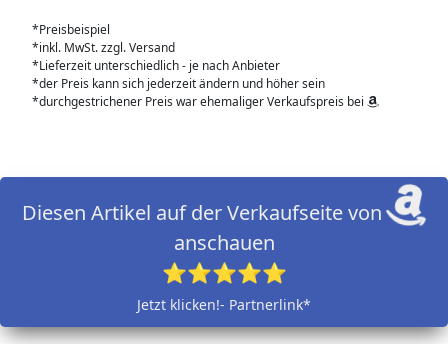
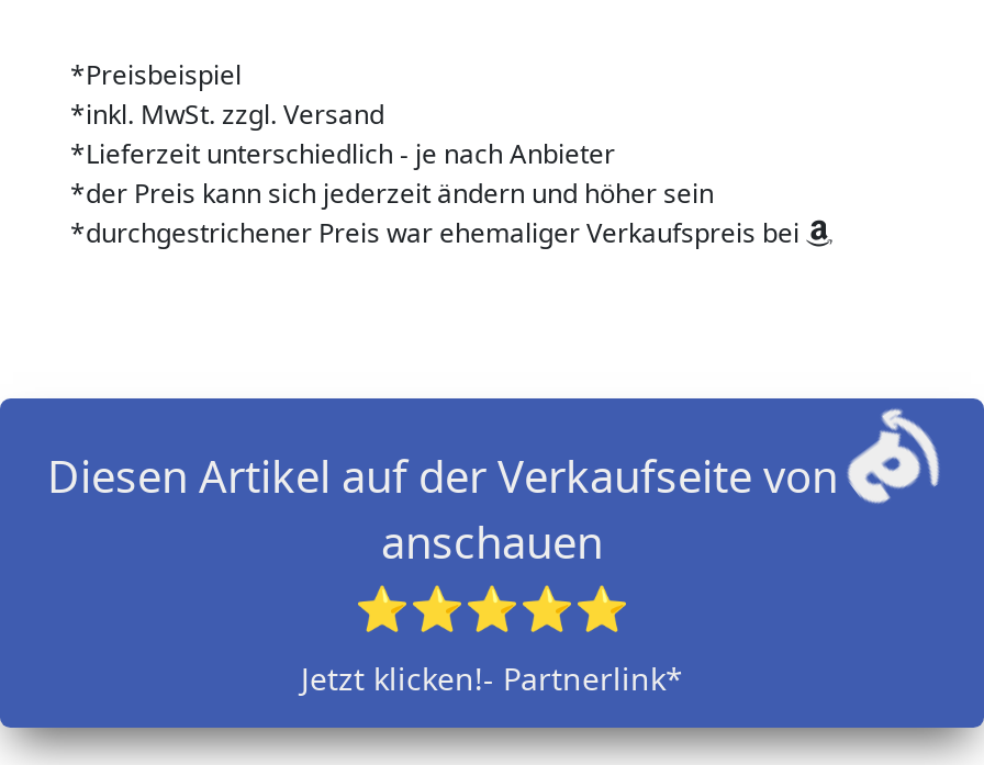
[390,182,427,227] [image] -> [857,407,940,506] [image]

